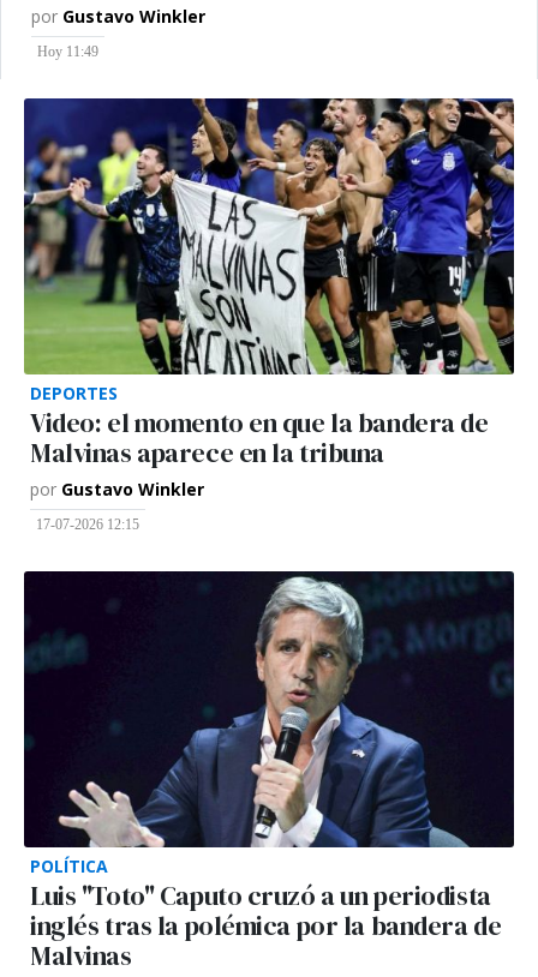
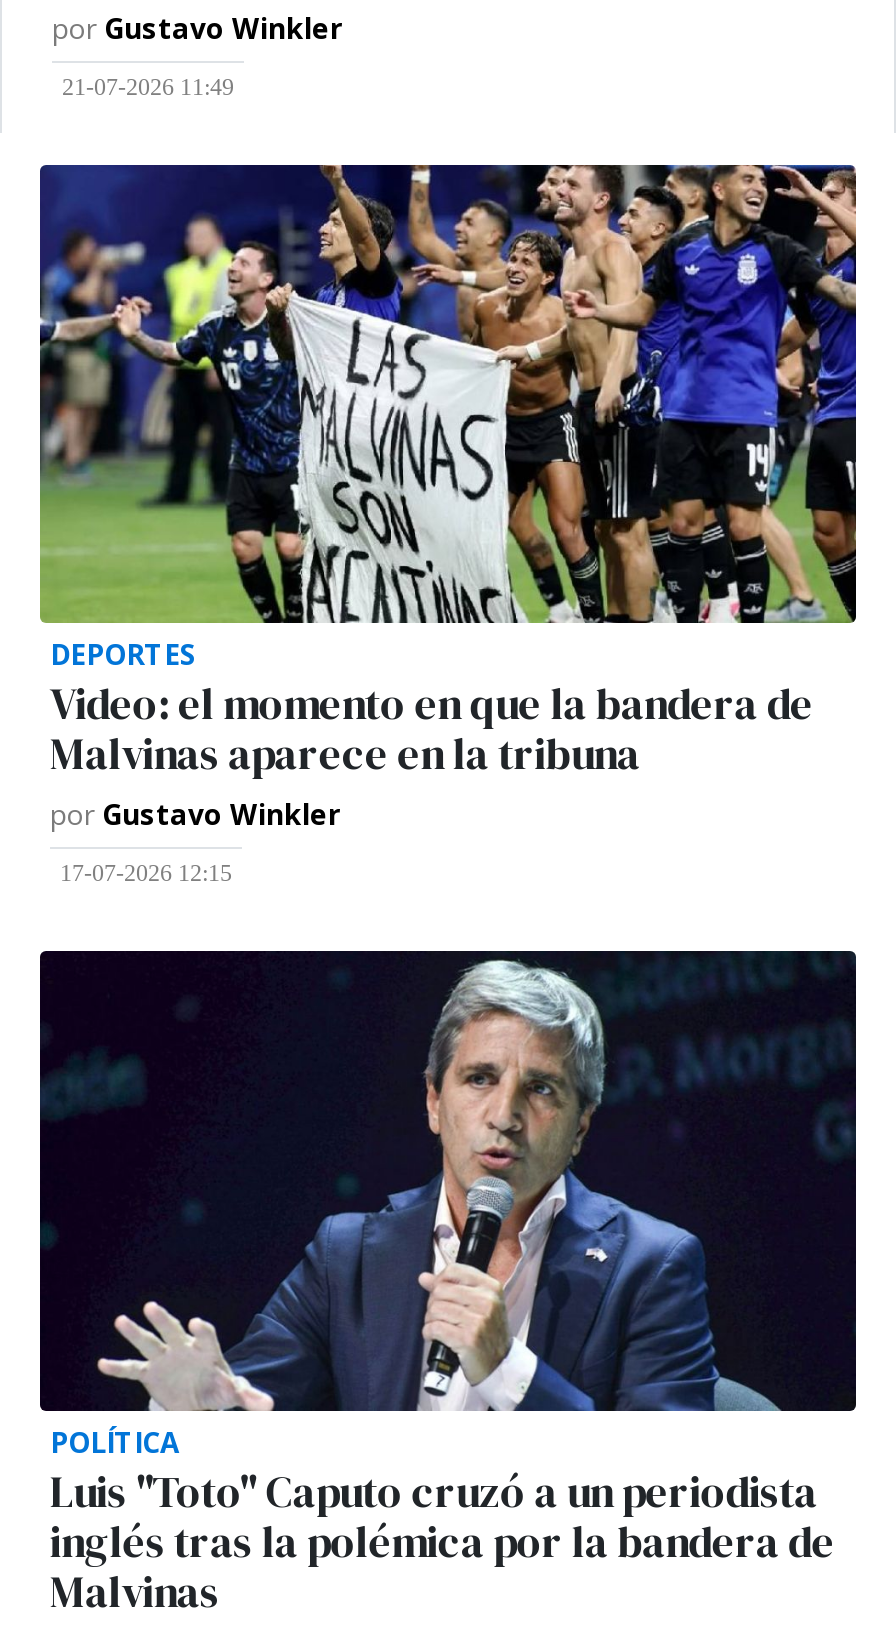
[37,43,98,60] Hoy 11:49 -> [62,72,234,100] 21-07-2026 11:49

